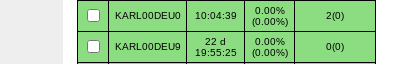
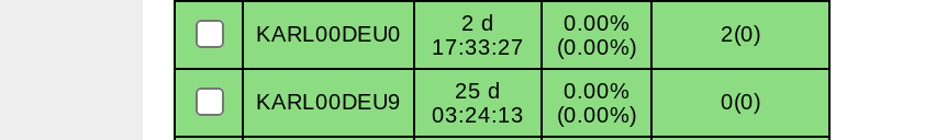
[194,10,236,21] 10:04:39 -> [432,11,524,59] 2 d | 17:33:27
[205,36,226,47] 22 d -> [455,79,501,103] 25 d
[194,47,287,58] 19:55:25 (0.00%) -> [432,103,636,127] 03:24:13 (0.00%)

